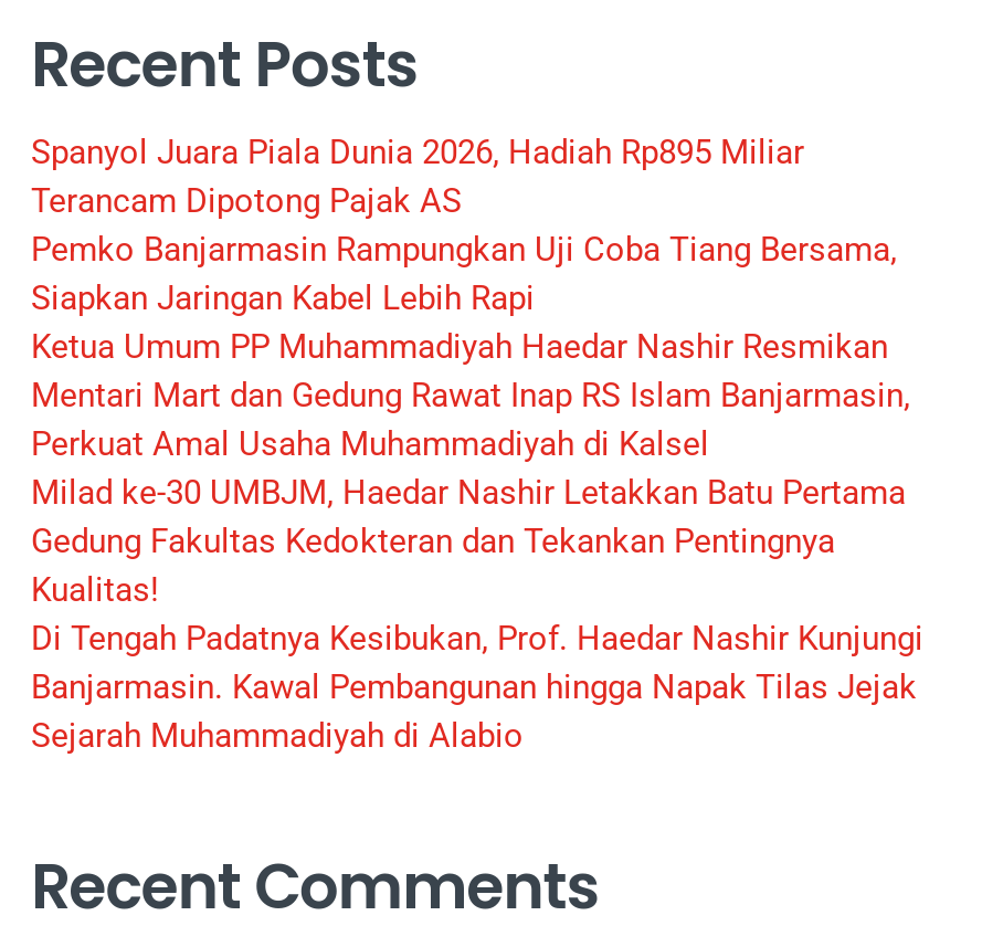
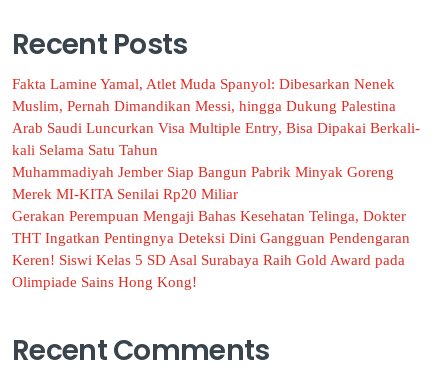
[31,133,923,756] Spanyol Juara Piala Dunia 2026, Hadiah Rp895 Miliar | Terancam Dipotong Pajak AS | Pemko Banjarmasin Rampungkan Uji Coba Tiang Bersama, | Siapkan Jaringan Kabel Lebih Rapi | Ketua Umum PP Muhammadiyah Haedar Nashir Resmikan | Mentari Mart dan Gedung Rawat Inap RS Islam Banjarmasin, | Perkuat Amal Usaha Muhammadiyah di Kalsel | Milad ke-30 UMBJM, Haedar Nashir Letakkan Batu Pertama | Gedung Fakultas Kedokteran dan Tekankan Pentingnya | Kualitas! | Di Tengah Padatnya Kesibukan, Prof. Haedar Nashir Kunjungi | Banjarmasin. Kawal Pembangunan hingga Napak Tilas Jejak | Sejarah Muhammadiyah di Alabio -> [12,76,420,290] Fakta Lamine Yamal, Atlet Muda Spanyol: Dibesarkan Nenek | Muslim, Pernah Dimandikan Messi, hingga Dukung Palestina | Arab Saudi Luncurkan Visa Multiple Entry, Bisa Dipakai Berkali- | kali Selama Satu Tahun | Muhammadiyah Jember Siap Bangun Pabrik Minyak Goreng | Merek MI-KITA Senilai Rp20 Miliar | Gerakan Perempuan Mengaji Bahas Kesehatan Telinga, Dokter | THT Ingatkan Pentingnya Deteksi Dini Gangguan Pendengaran | Keren! Siswi Kelas 5 SD Asal Surabaya Raih Gold Award pada | Olimpiade Sains Hong Kong!

